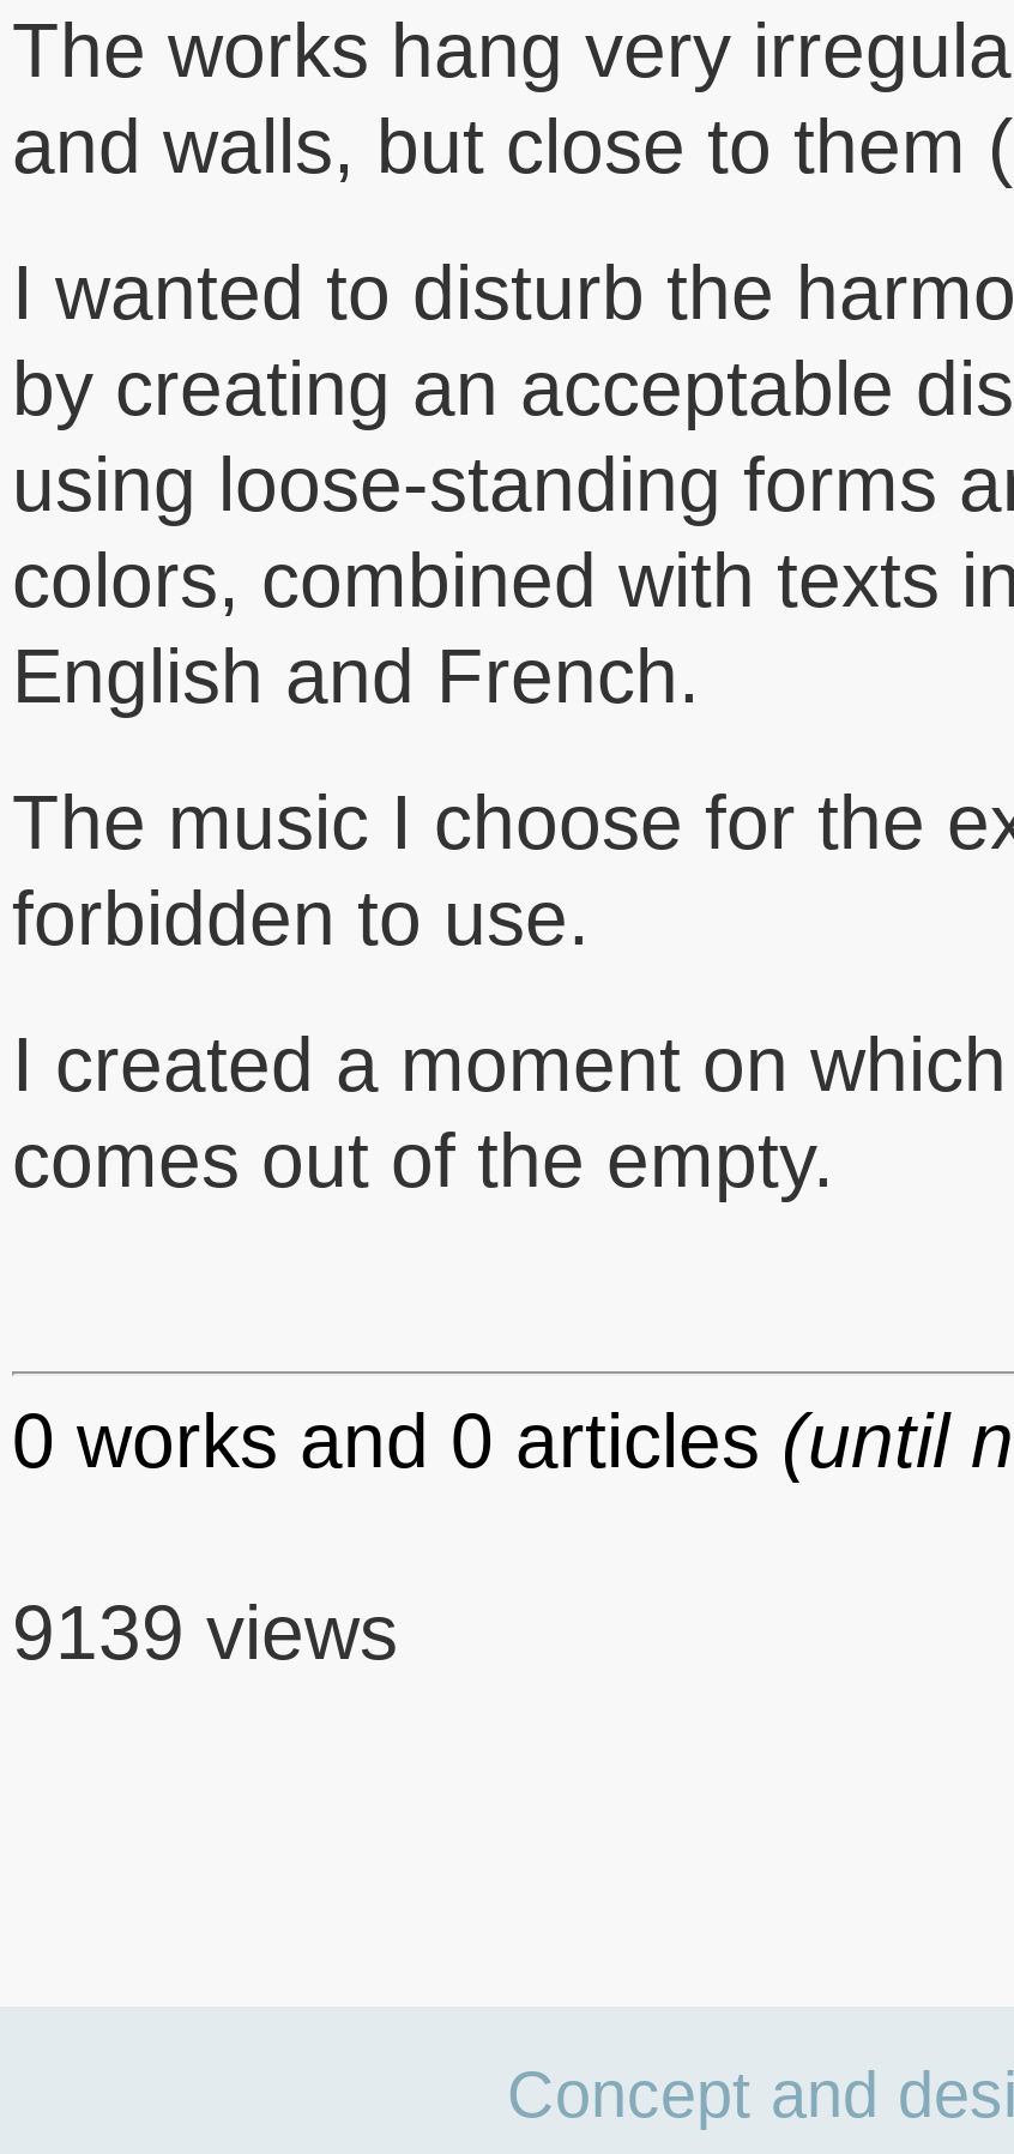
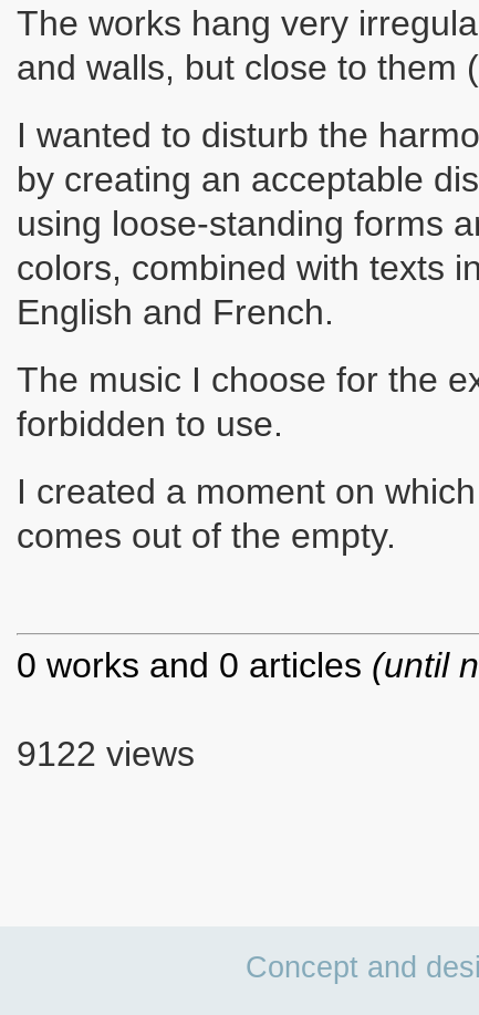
[12,1589,398,1676] 9139 views -> [17,734,195,774] 9122 views

